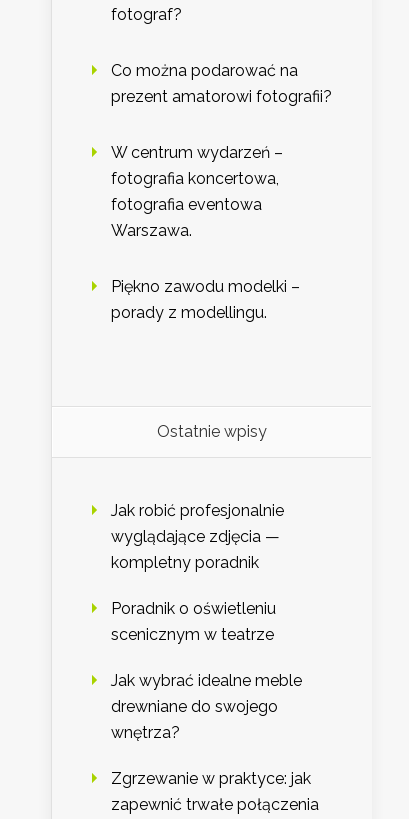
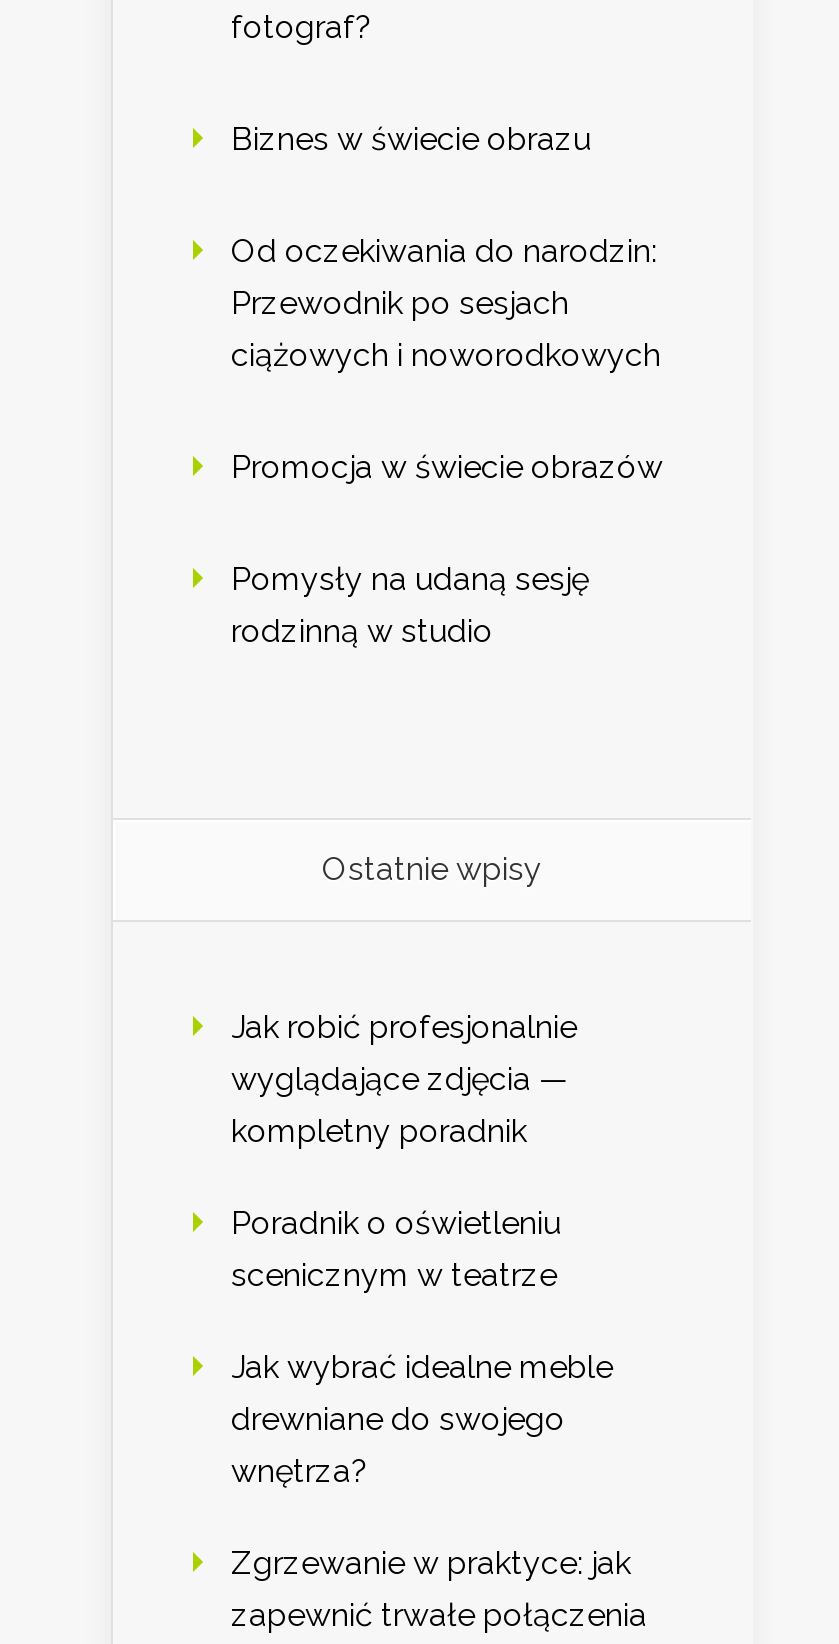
[111,61,332,322] Co można podarować na | prezent amatorowi fotografii? | W centrum wydarzeń – | fotografia koncertowa, | fotografia eventowa | Warszawa. | Piękno zawodu modelki – | porady z modellingu. -> [231,121,663,651] Biznes w świecie obrazu | Od oczekiwania do narodzin: | Przewodnik po sesjach | ciążowych i noworodkowych | Promocja w świecie obrazów | Pomysły na udaną sesję | rodzinną w studio

